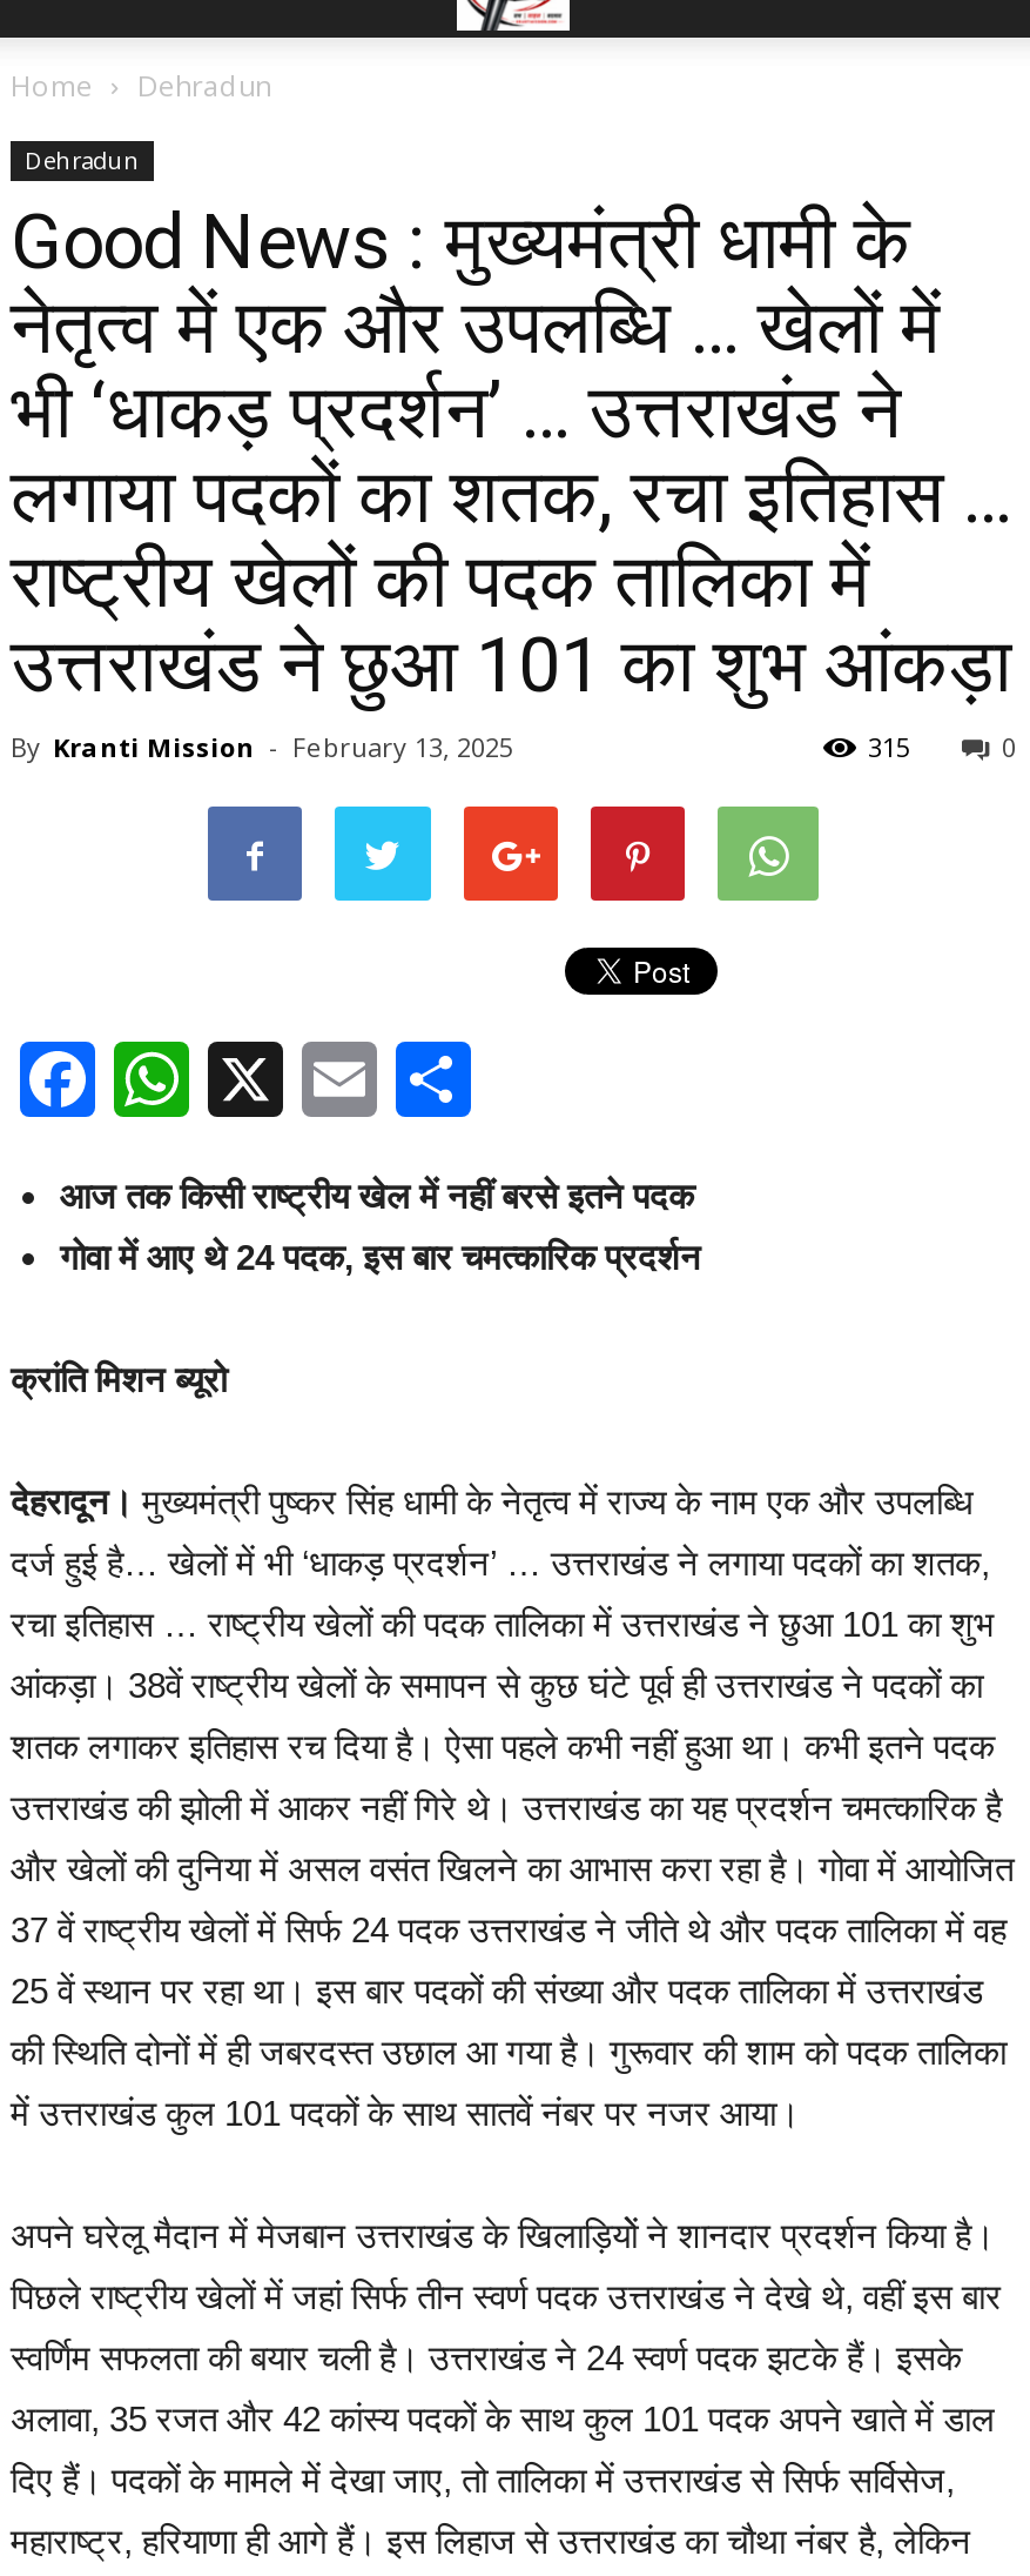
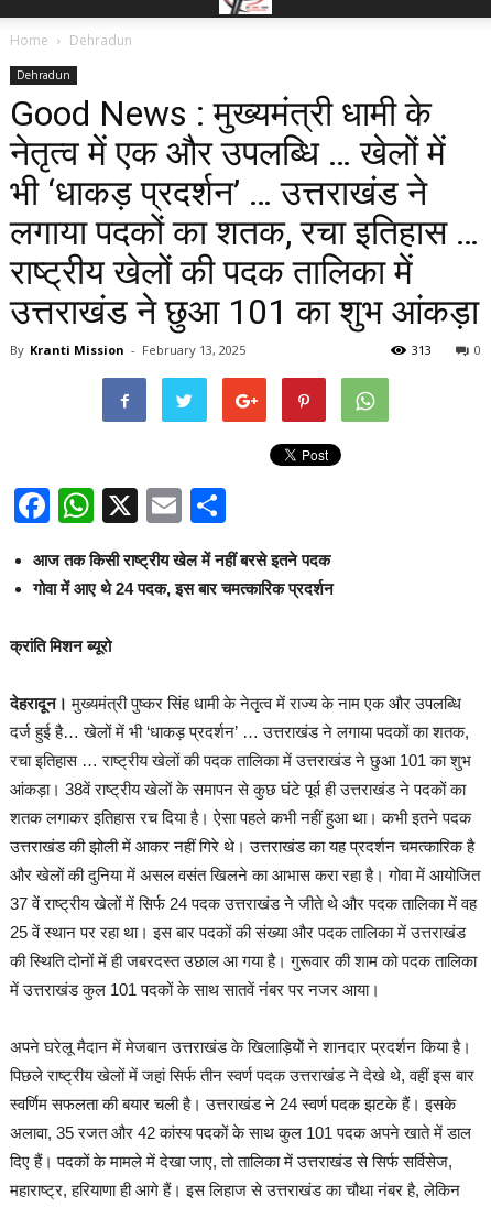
[868,729,910,764] 315 -> [412,341,432,358] 313

